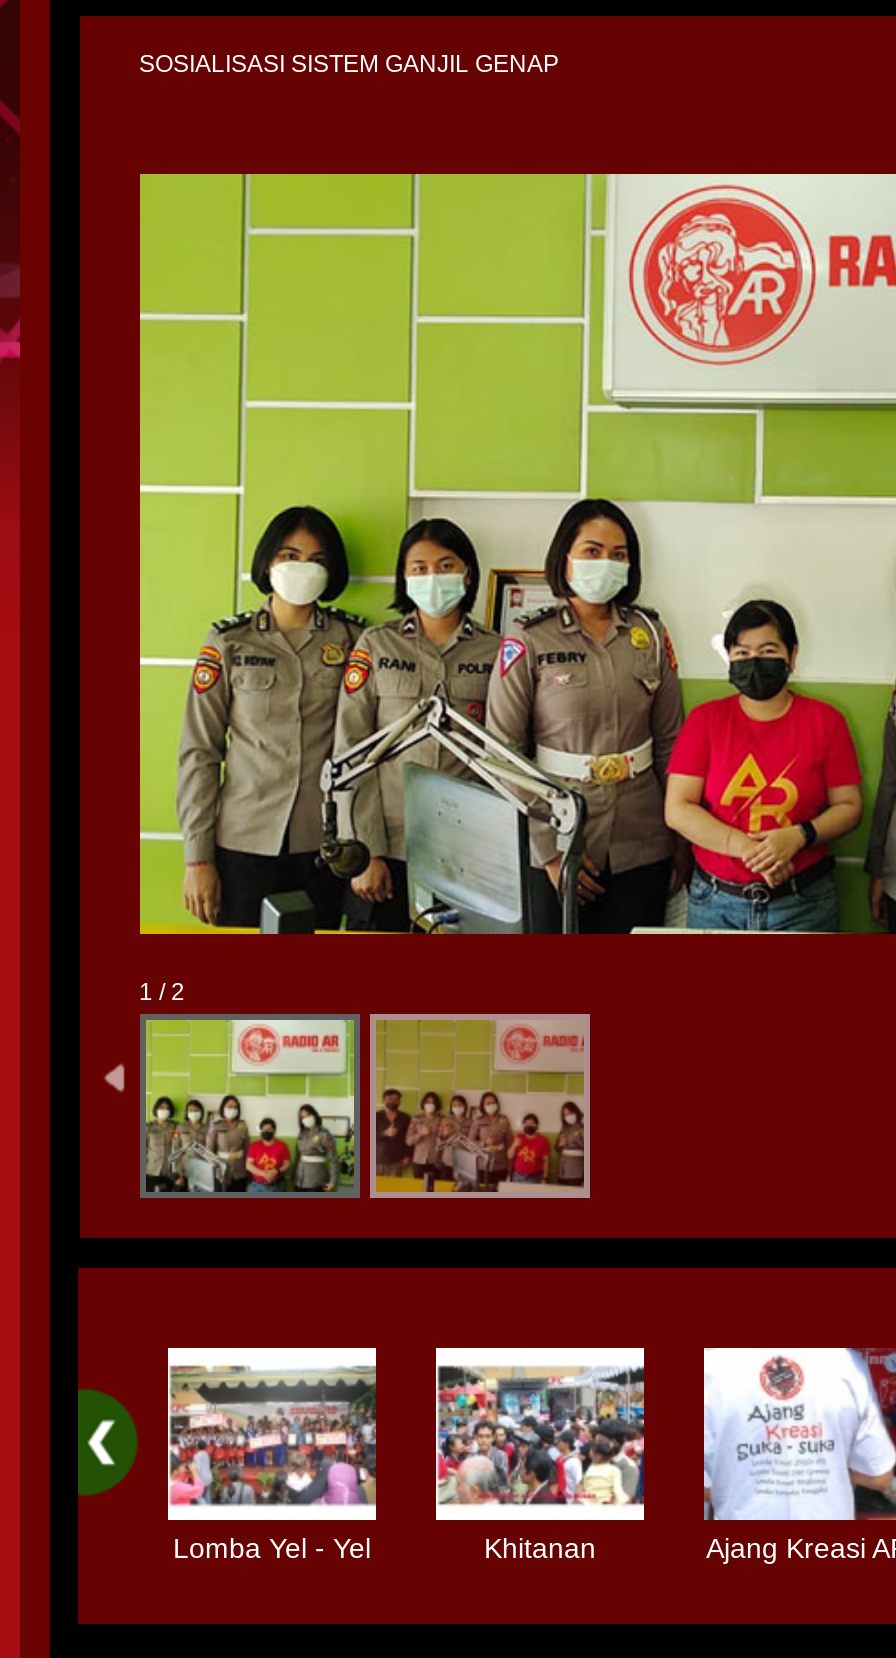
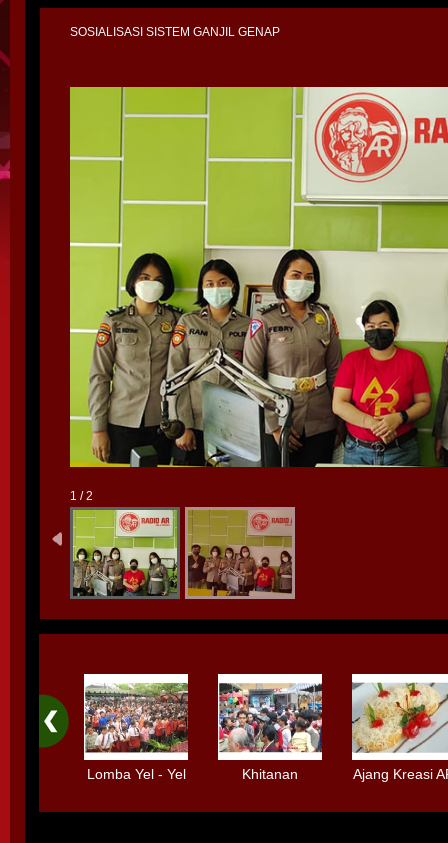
[702,1346,890,1522] [image] -> [351,673,445,761] [image]
[168,1364,376,1506] [image] -> [84,682,189,753] [image]

